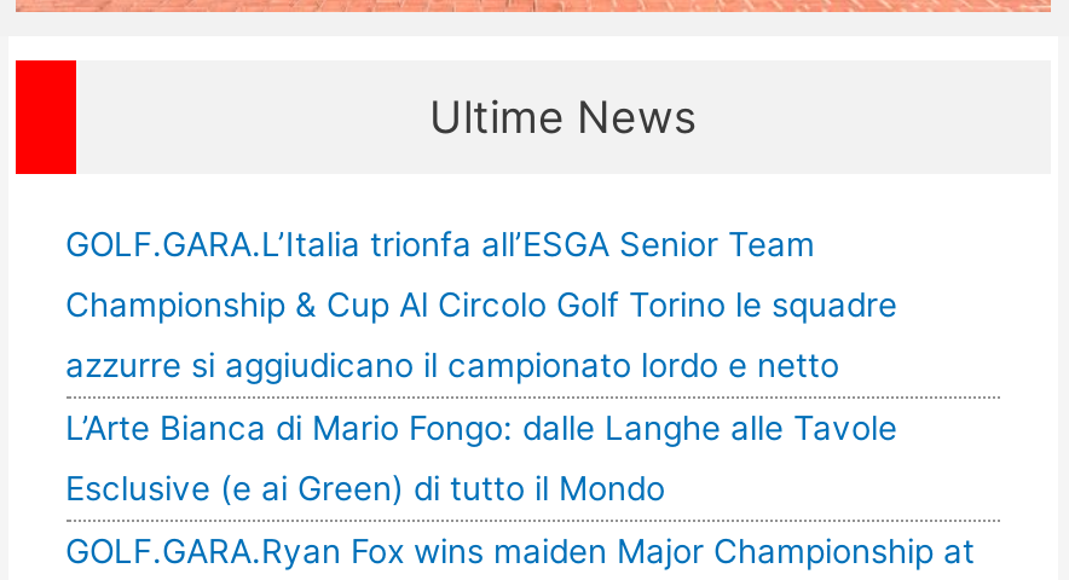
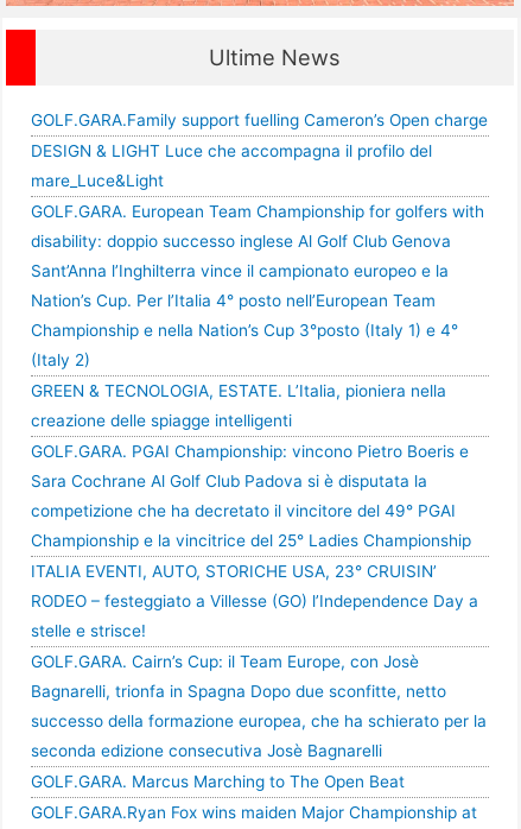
[65,224,897,506] GOLF.GARA.L’Italia trionfa all’ESGA Senior Team | Championship & Cup Al Circolo Golf Torino le squadre | azzurre si aggiudicano il campionato lordo e netto | L’Arte Bianca di Mario Fongo: dalle Langhe alle Tavole | Esclusive (e ai Green) di tutto il Mondo -> [30,110,487,790] GOLF.GARA.Family support fuelling Cameron’s Open charge | DESIGN & LIGHT Luce che accompagna il profilo del | mare_Luce&Light | GOLF.GARA. European Team Championship for golfers with | disability: doppio successo inglese Al Golf Club Genova | Sant’Anna l’Inghilterra vince il campionato europeo e la | Nation’s Cup. Per l’Italia 4° posto nell’European Team | Championship e nella Nation’s Cup 3°posto (Italy 1) e 4° | (Italy 2) | GREEN & TECNOLOGIA, ESTATE. L’Italia, pioniera nella | creazione delle spiagge intelligenti | GOLF.GARA. PGAI Championship: vincono Pietro Boeris e | Sara Cochrane Al Golf Club Padova si è disputata la | competizione che ha decretato il vincitore del 49° PGAI | Championship e la vincitrice del 25° Ladies Championship | ITALIA EVENTI, AUTO, STORICHE USA, 23° CRUISIN’ | RODEO – festeggiato a Villesse (GO) l’Independence Day a | stelle e strisce! | GOLF.GARA. Cairn’s Cup: il Team Europe, con Josè | Bagnarelli, trionfa in Spagna Dopo due sconfitte, netto | successo della formazione europea, che ha schierato per la | seconda edizione consecutiva Josè Bagnarelli | GOLF.GARA. Marcus Marching to The Open Beat

